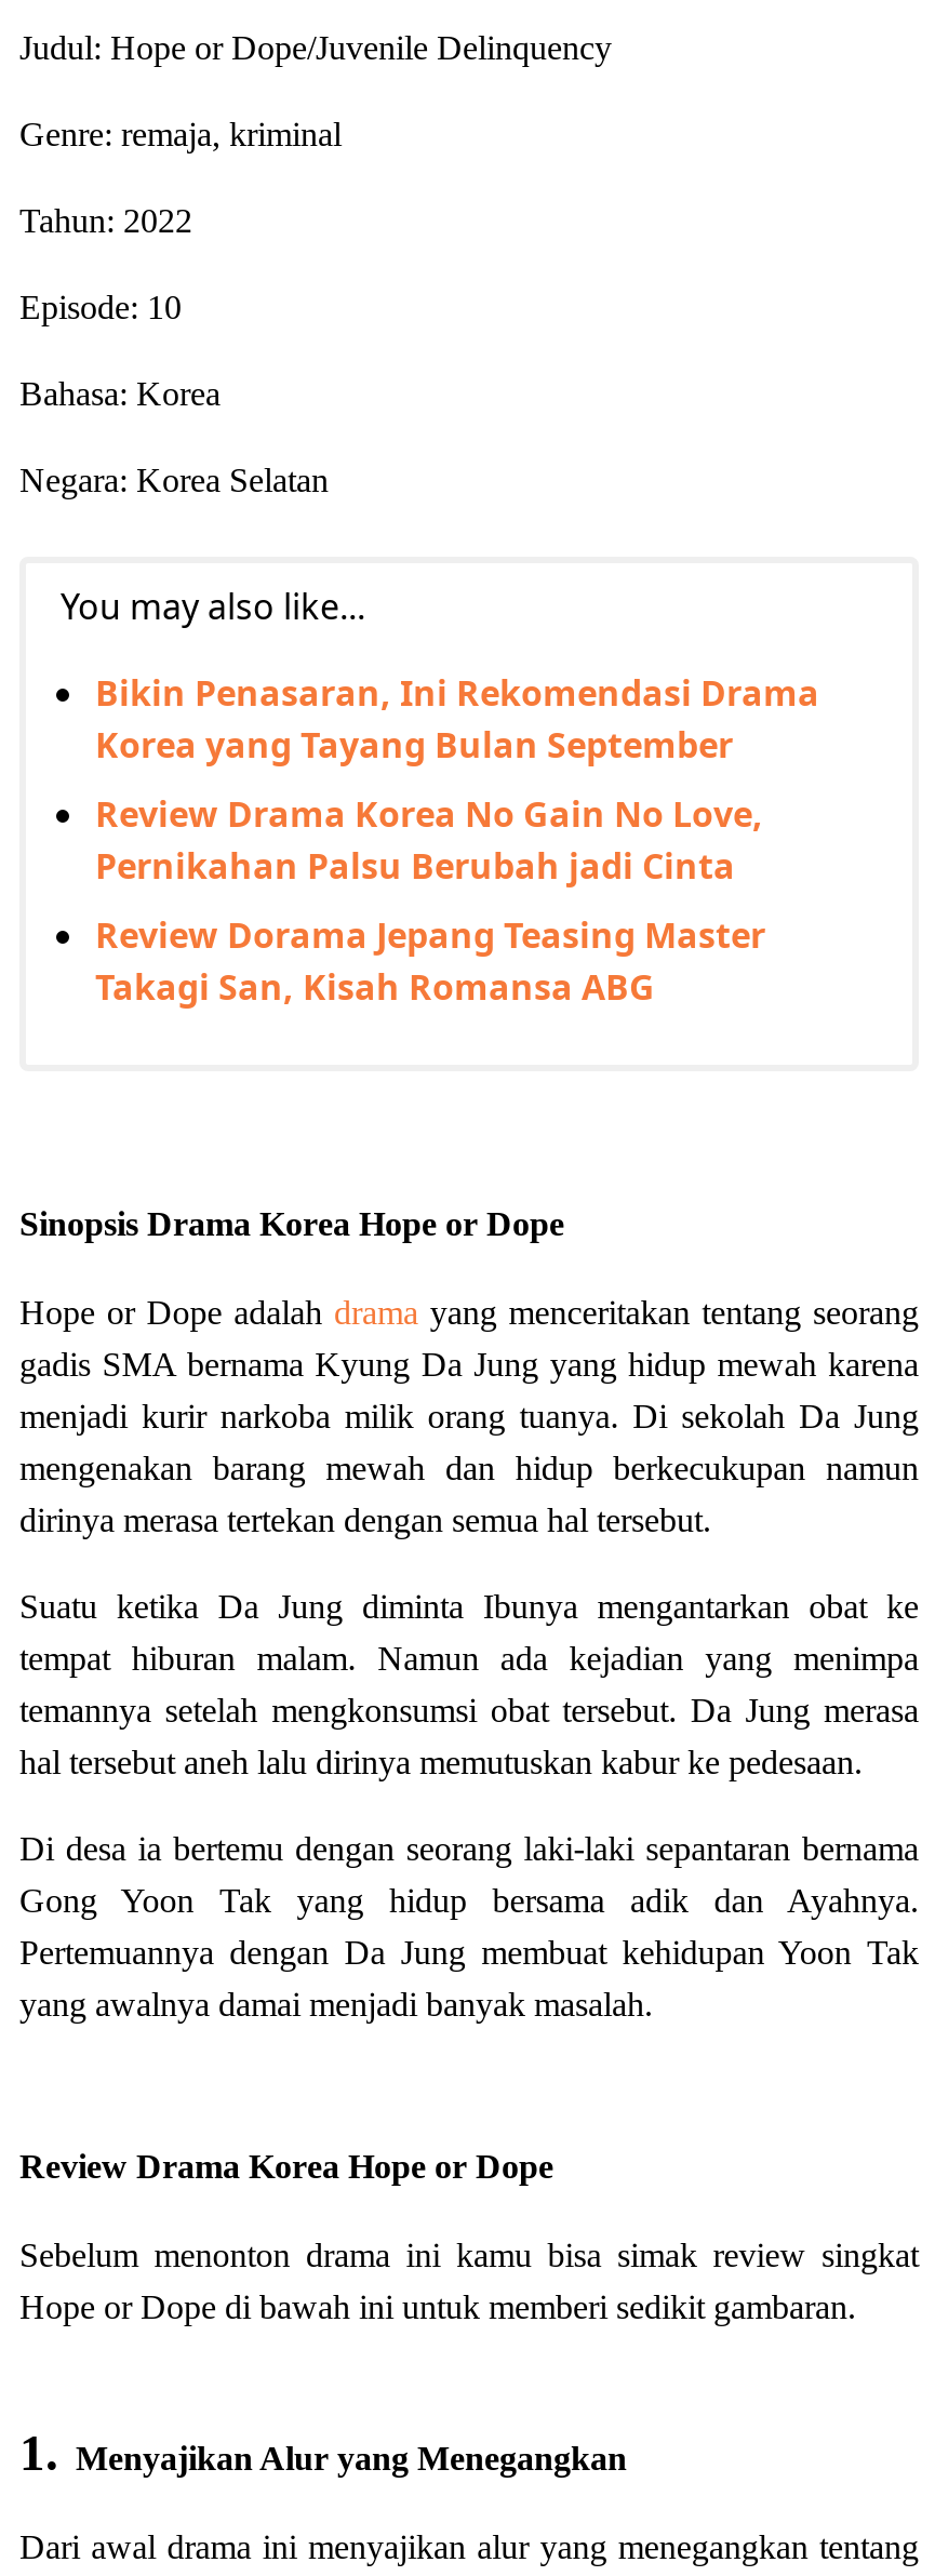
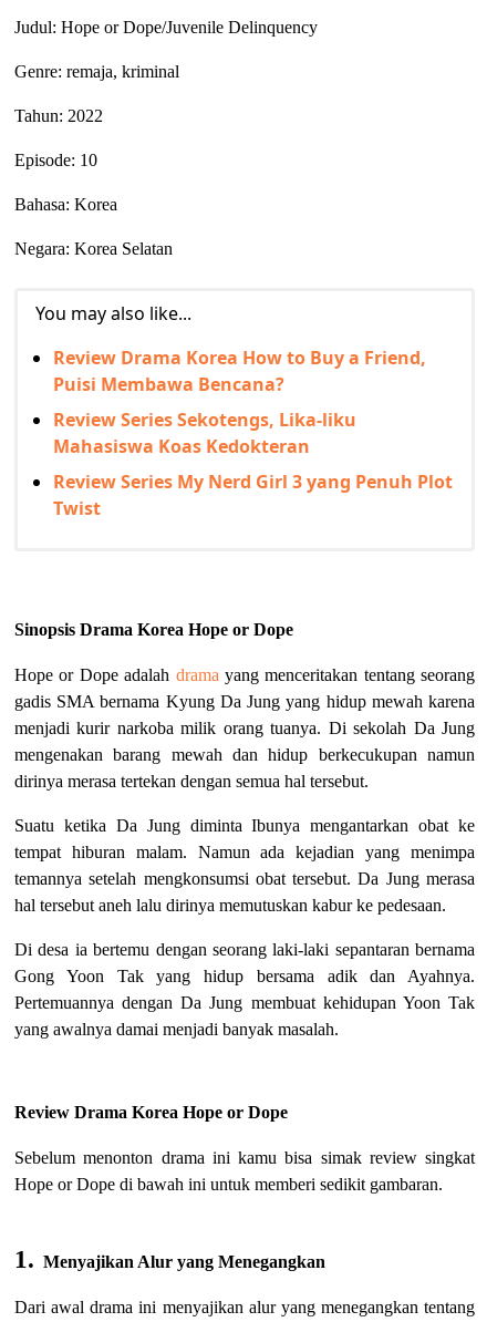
[95,670,819,769] Bikin Penasaran, Ini Rekomendasi Drama | Korea yang Tayang Bulan September -> [53,346,426,397] Review Drama Korea How to Buy a Friend, | Puisi Membawa Bencana?
[95,791,763,890] Review Drama Korea No Gain No Love, | Pernikahan Palsu Berubah jadi Cinta -> [53,408,356,459] Review Series Sekotengs, Lika-liku | Mahasiswa Koas Kedokteran
[95,912,765,1011] Review Dorama Jepang Teasing Master | Takagi San, Kisah Romansa ABG -> [53,470,453,521] Review Series My Nerd Girl 3 yang Penuh Plot | Twist

